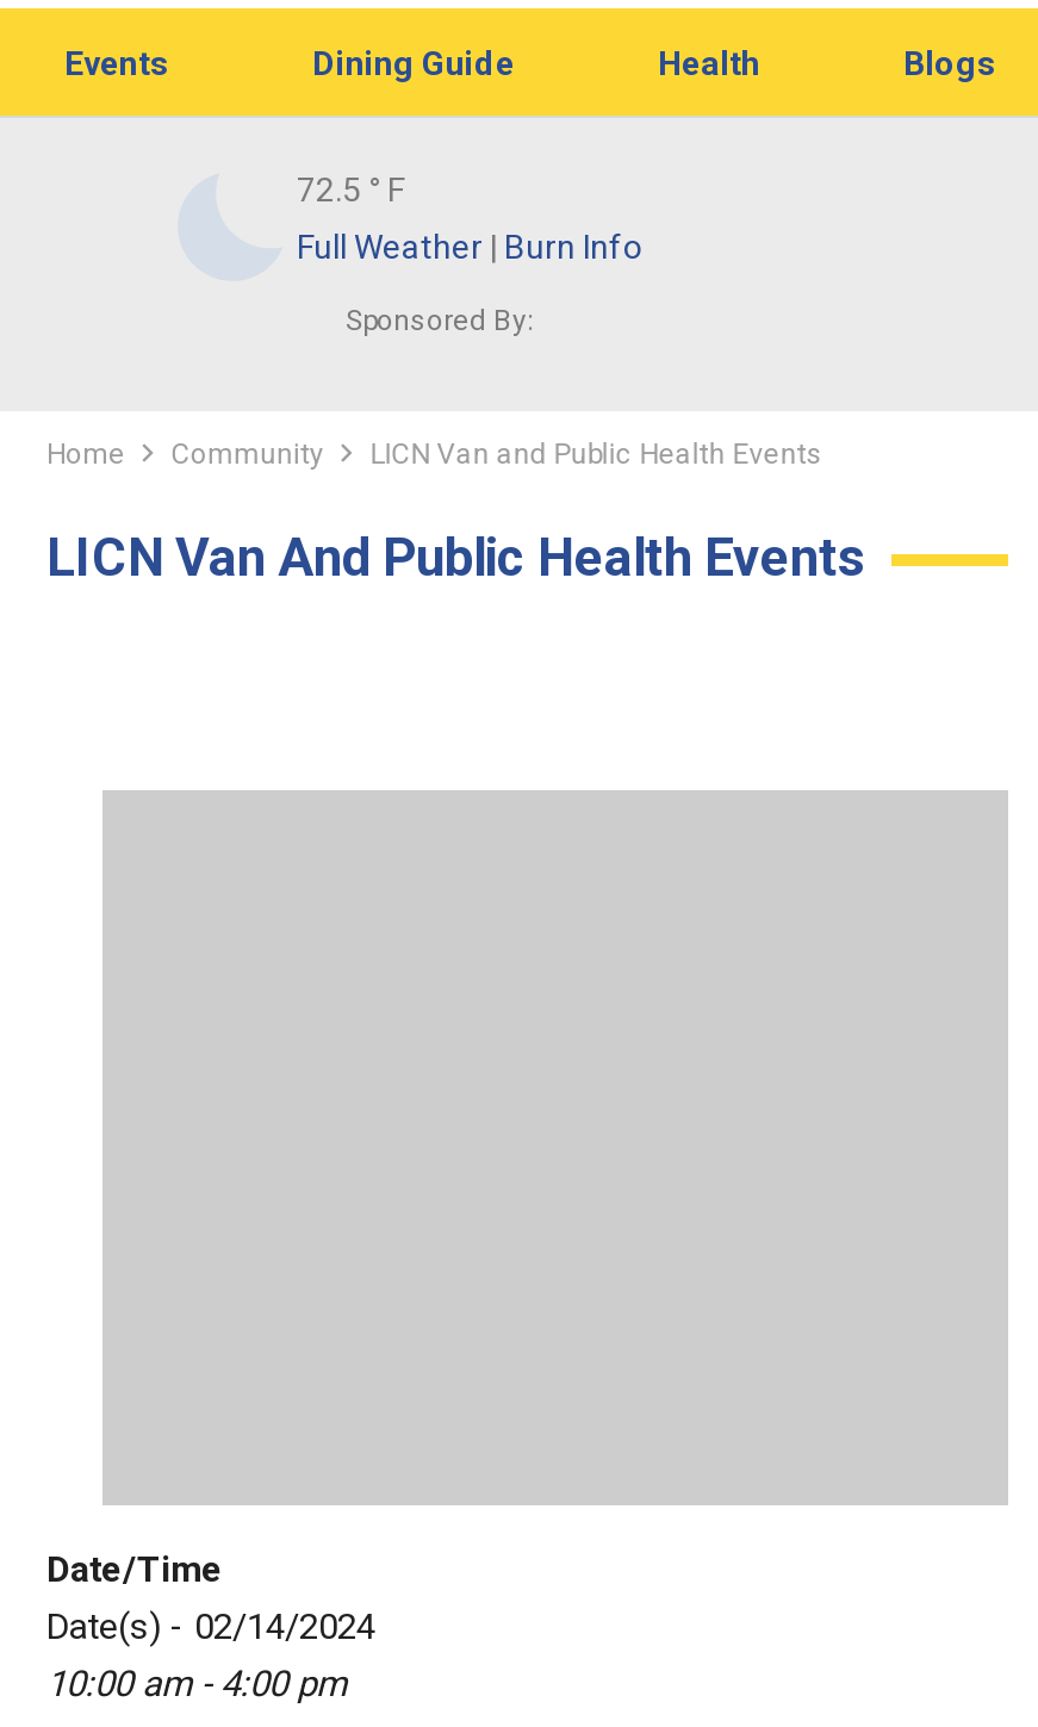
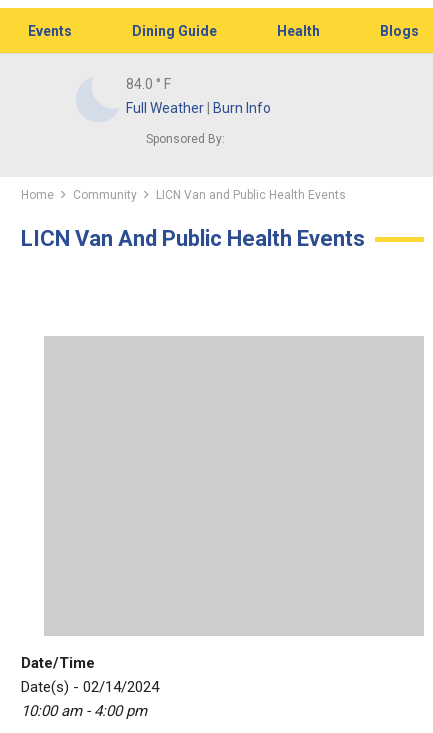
[297,170,404,209] 72.5 ° F -> [125,76,170,92] 84.0 ° F

